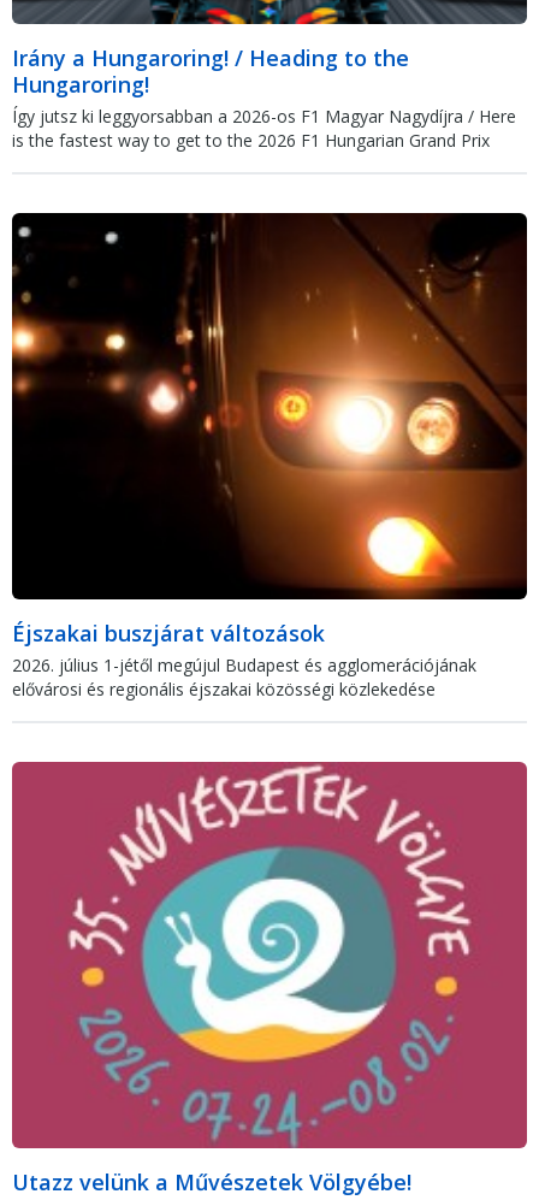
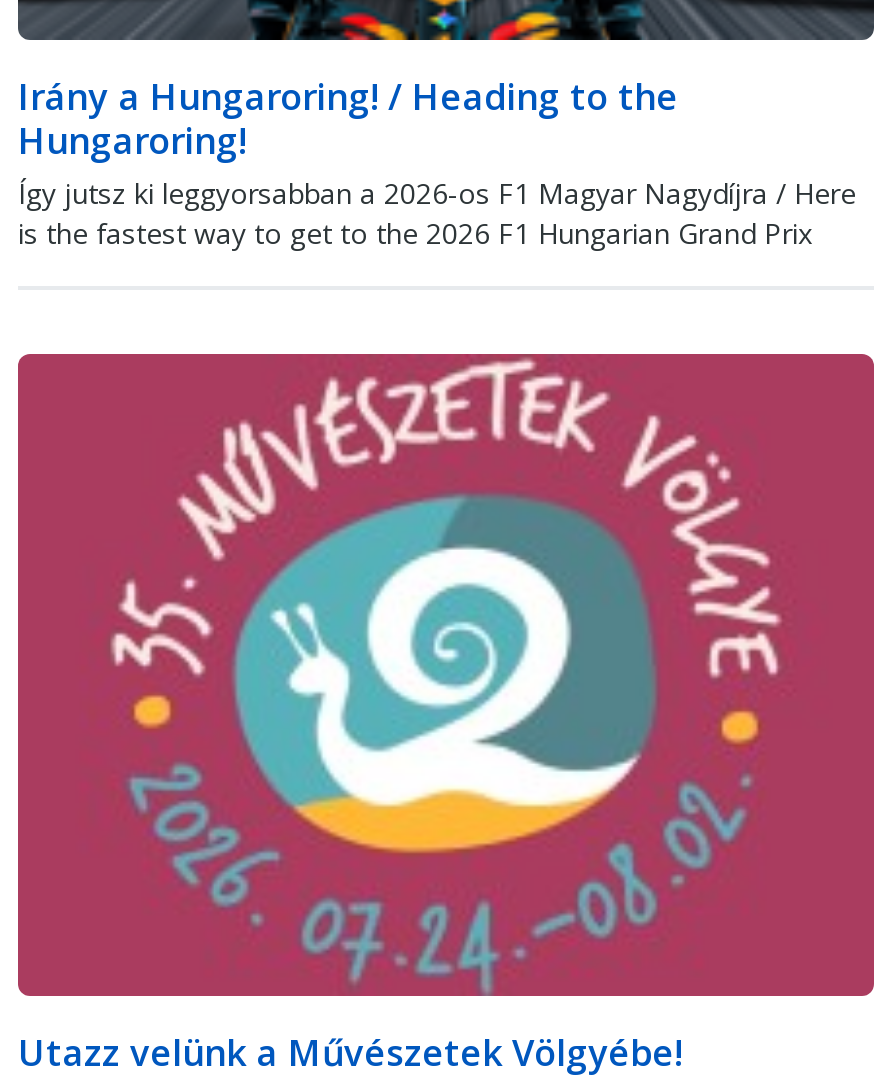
[11,212,528,701] [image] | Éjszakai buszjárat változások | 2026. július 1-jétől megújul Budapest és agglomerációjának | elővárosi és regionális éjszakai közösségi közlekedése -> none

